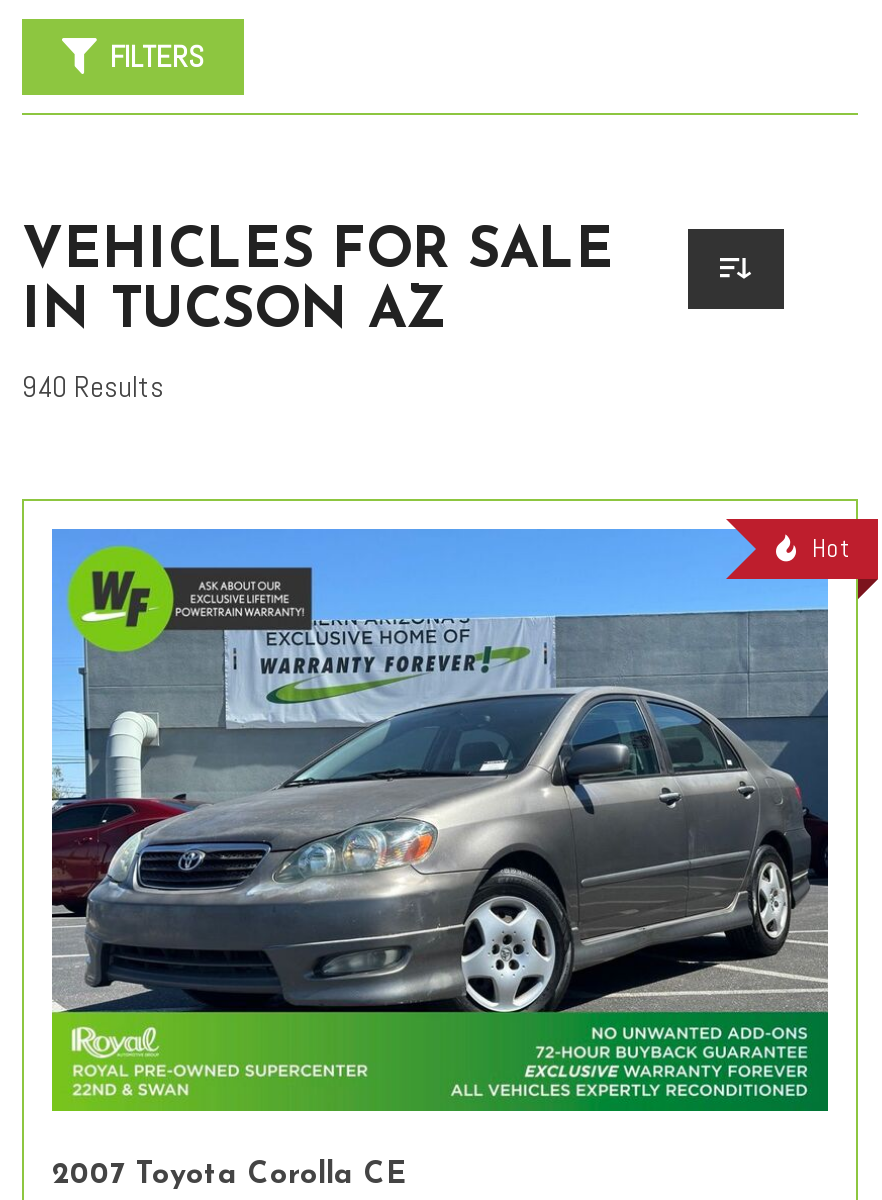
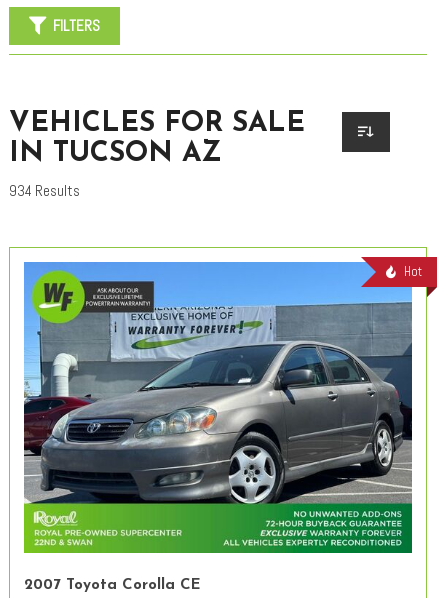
[22,367,164,405] 940 Results -> [9,181,80,200] 934 Results

